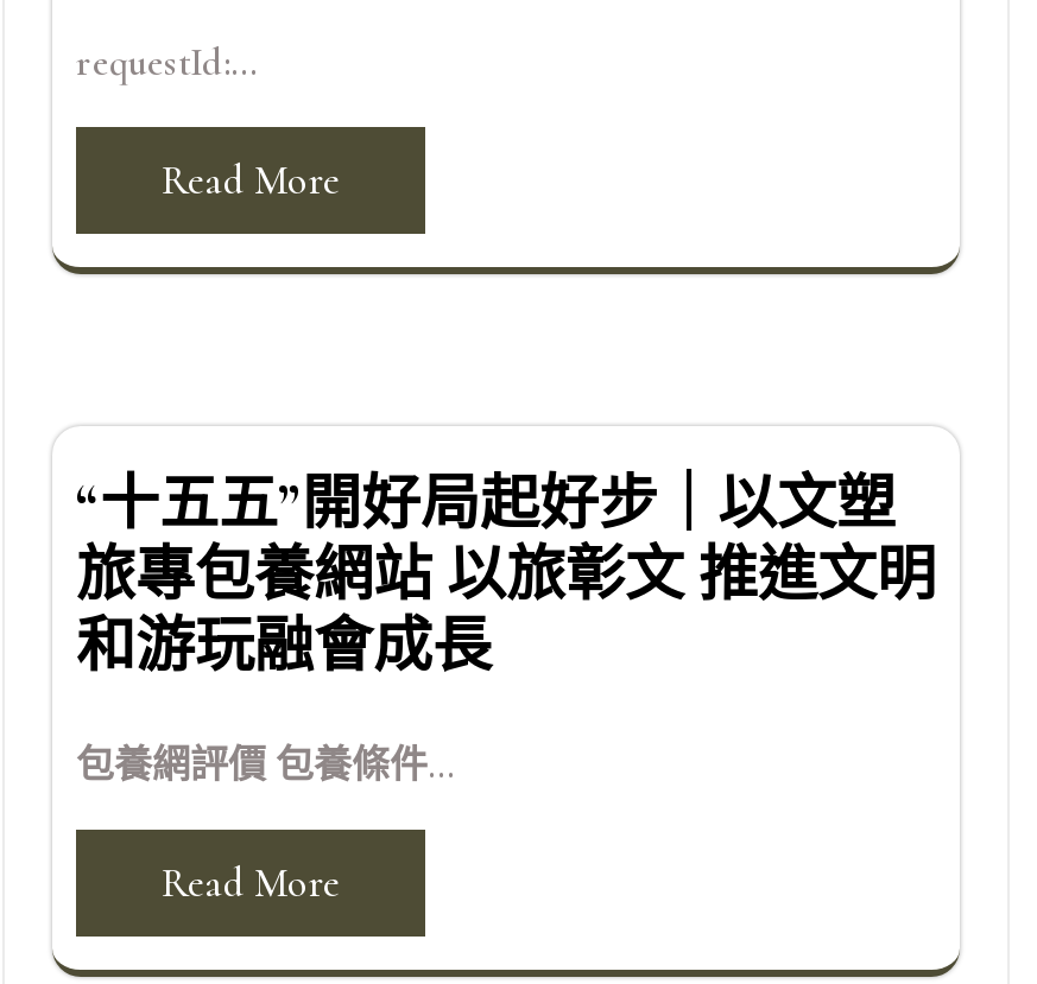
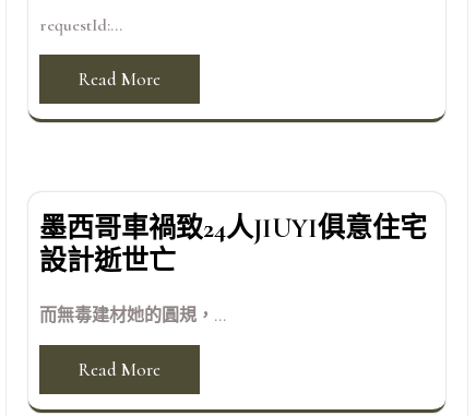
[76,468,936,682] “十五五”開好局起好步｜以文塑 | 旅專包養網站 以旅彰文 推進文明 | 和游玩融會成長 -> [39,211,427,277] 墨西哥車禍致24人JIUYI俱意住宅 | 設計逝世亡
[76,741,454,789] 包養網評價 包養條件... -> [39,304,226,326] 而無毒建材她的圓規，...

